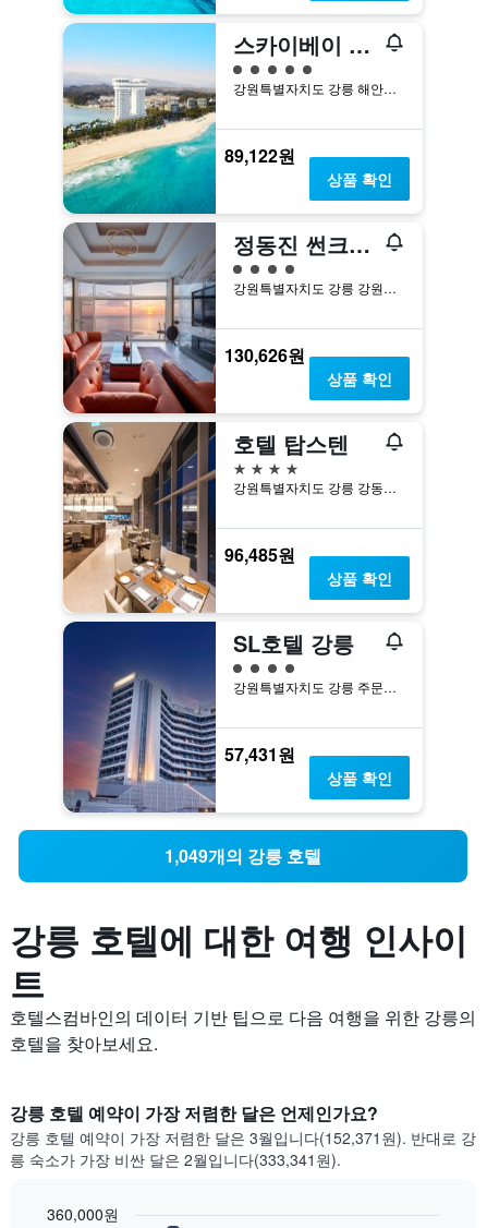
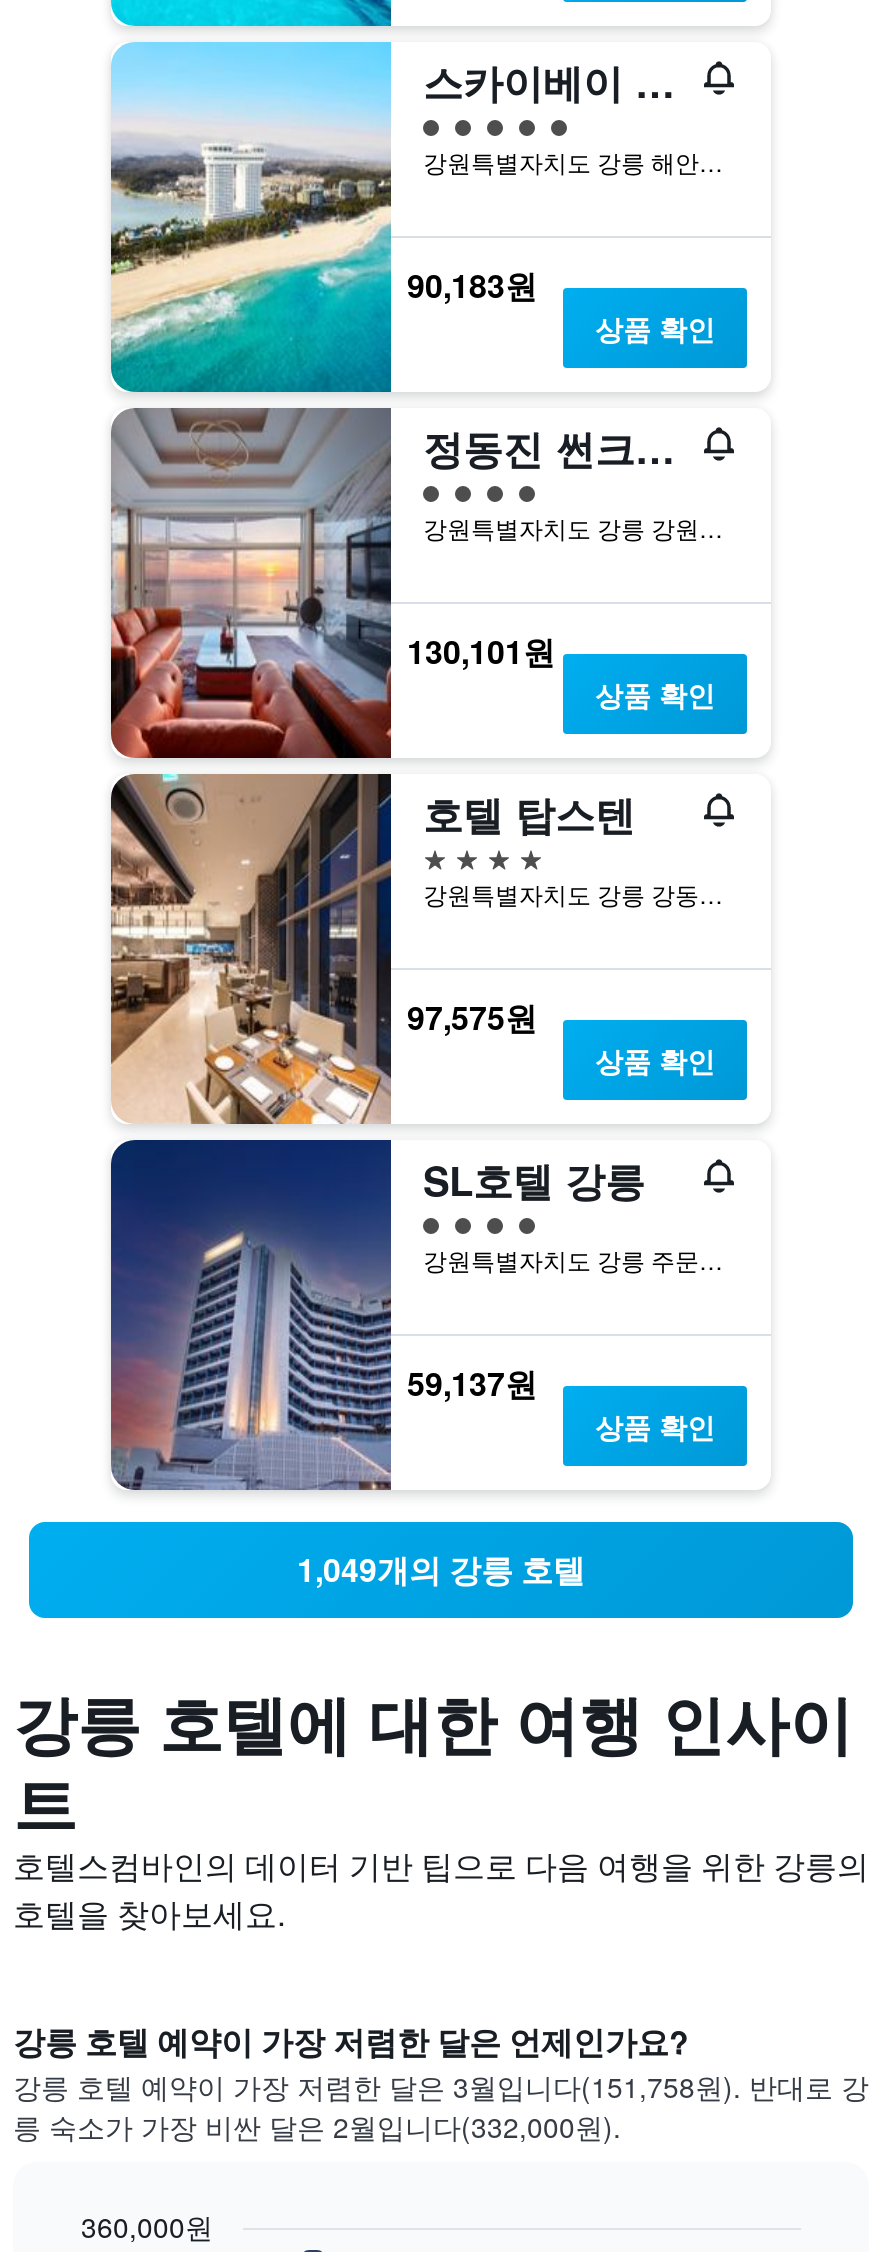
[224,142,295,167] 89,122원 -> [407,261,537,307] 90,183원
[224,342,305,367] 130,626원 -> [407,627,555,673] 130,101원
[224,541,295,567] 96,485원 -> [407,993,537,1039] 97,575원
[224,741,295,766] 57,431원 -> [407,1359,537,1405] 59,137원
[10,1127,476,1149] 강릉 호텔 예약이 가장 저렴한 달은 3월입니다(152,371원). 반대로 강 -> [13,2066,869,2106] 강릉 호텔 예약이 가장 저렴한 달은 3월입니다(151,758원). 반대로 강
[10,1149,341,1170] 릉 숙소가 가장 비싼 달은 2월입니다(333,341원). -> [13,2106,621,2146] 릉 숙소가 가장 비싼 달은 2월입니다(332,000원).

